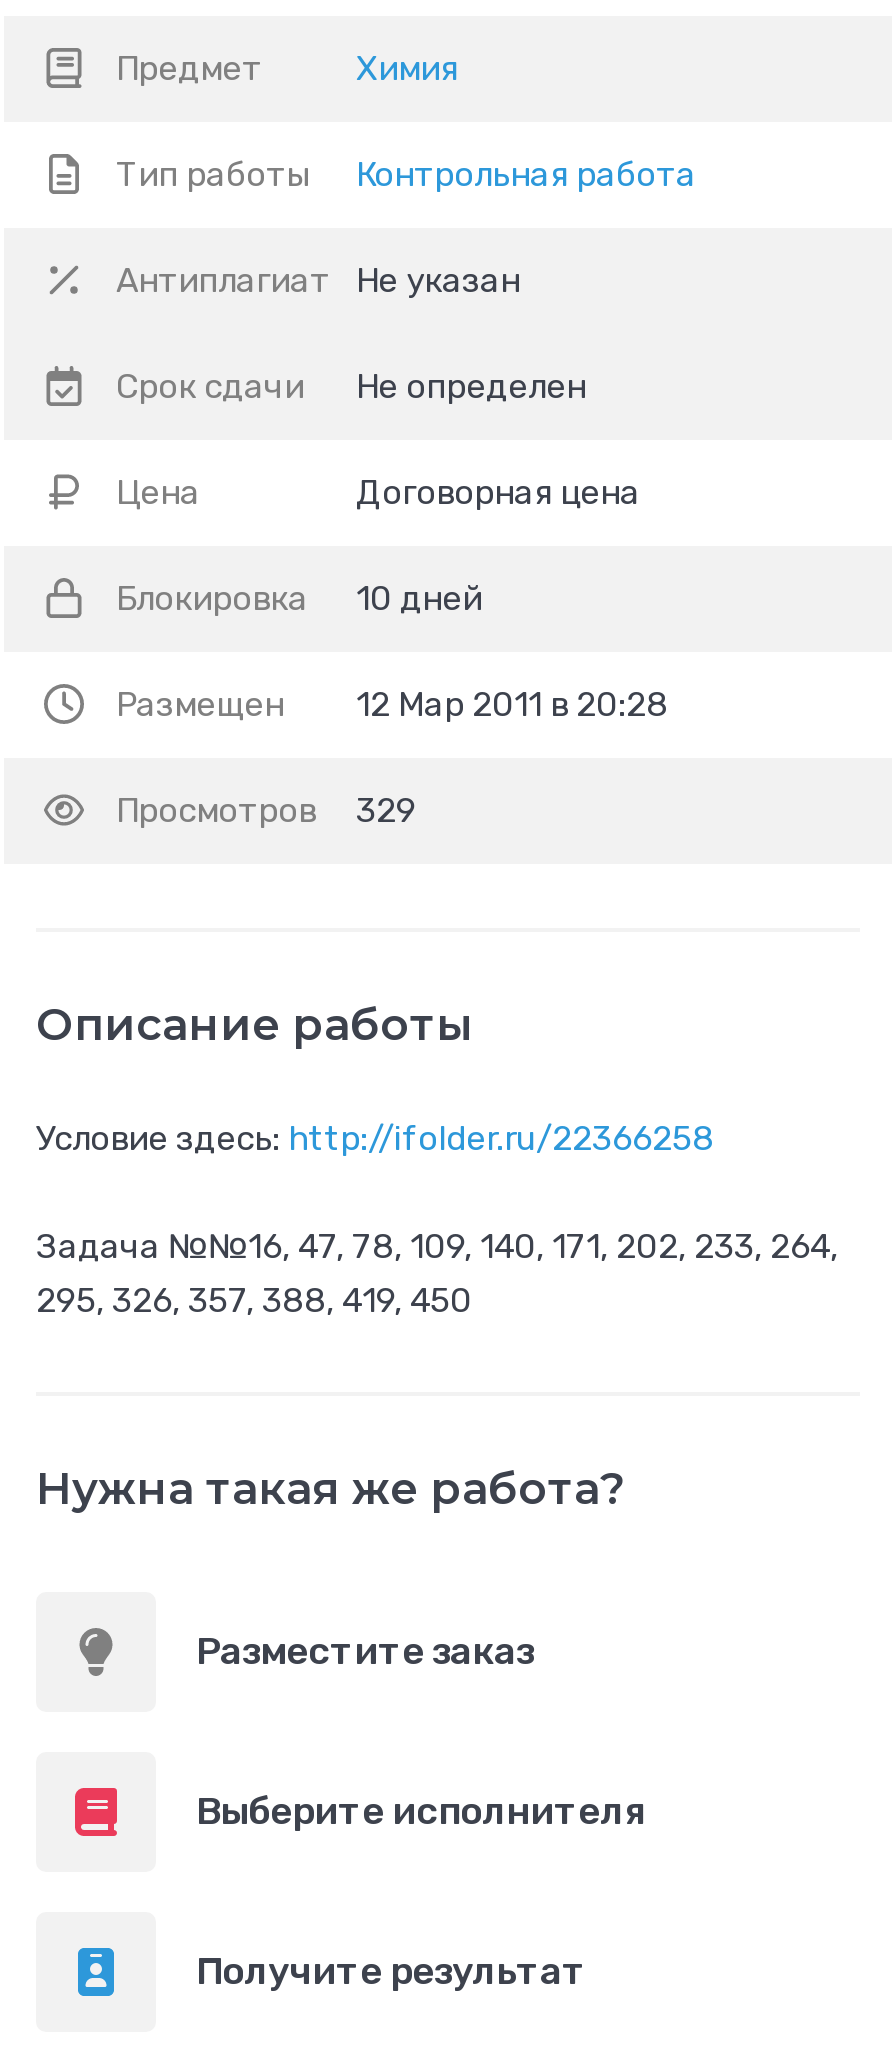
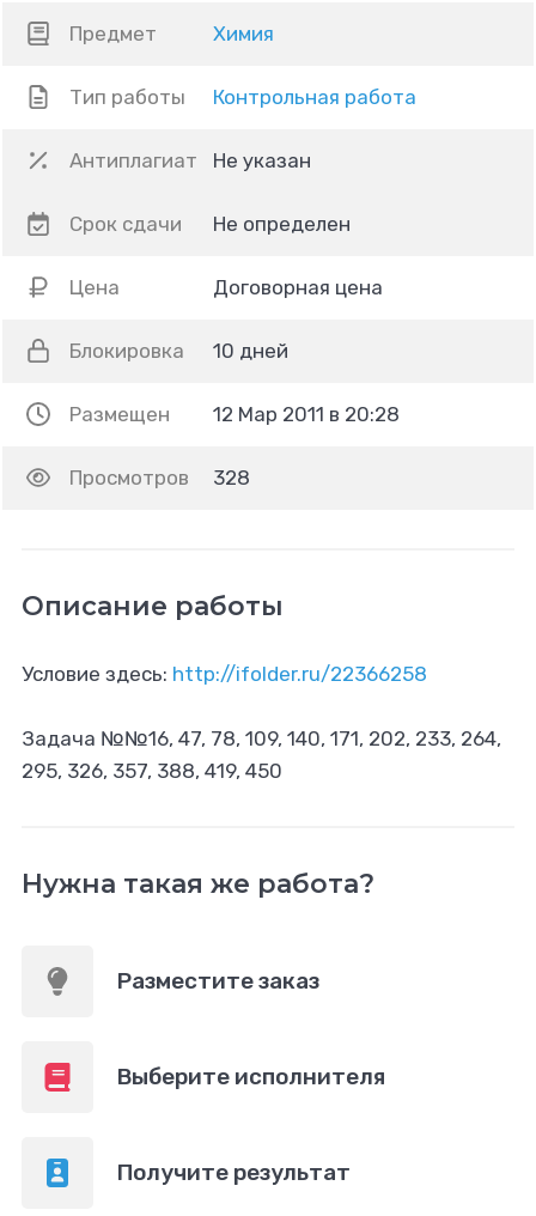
[116,790,416,830] Просмотров 329 -> [69,466,250,490] Просмотров 328

